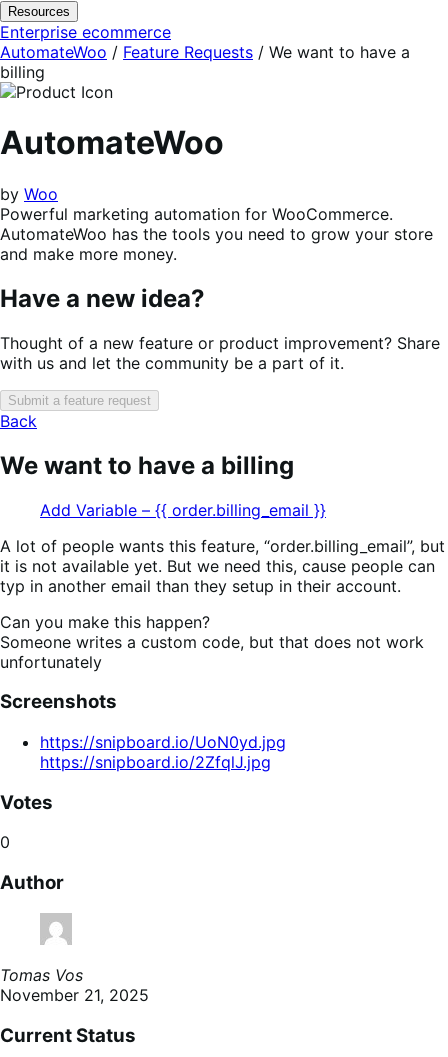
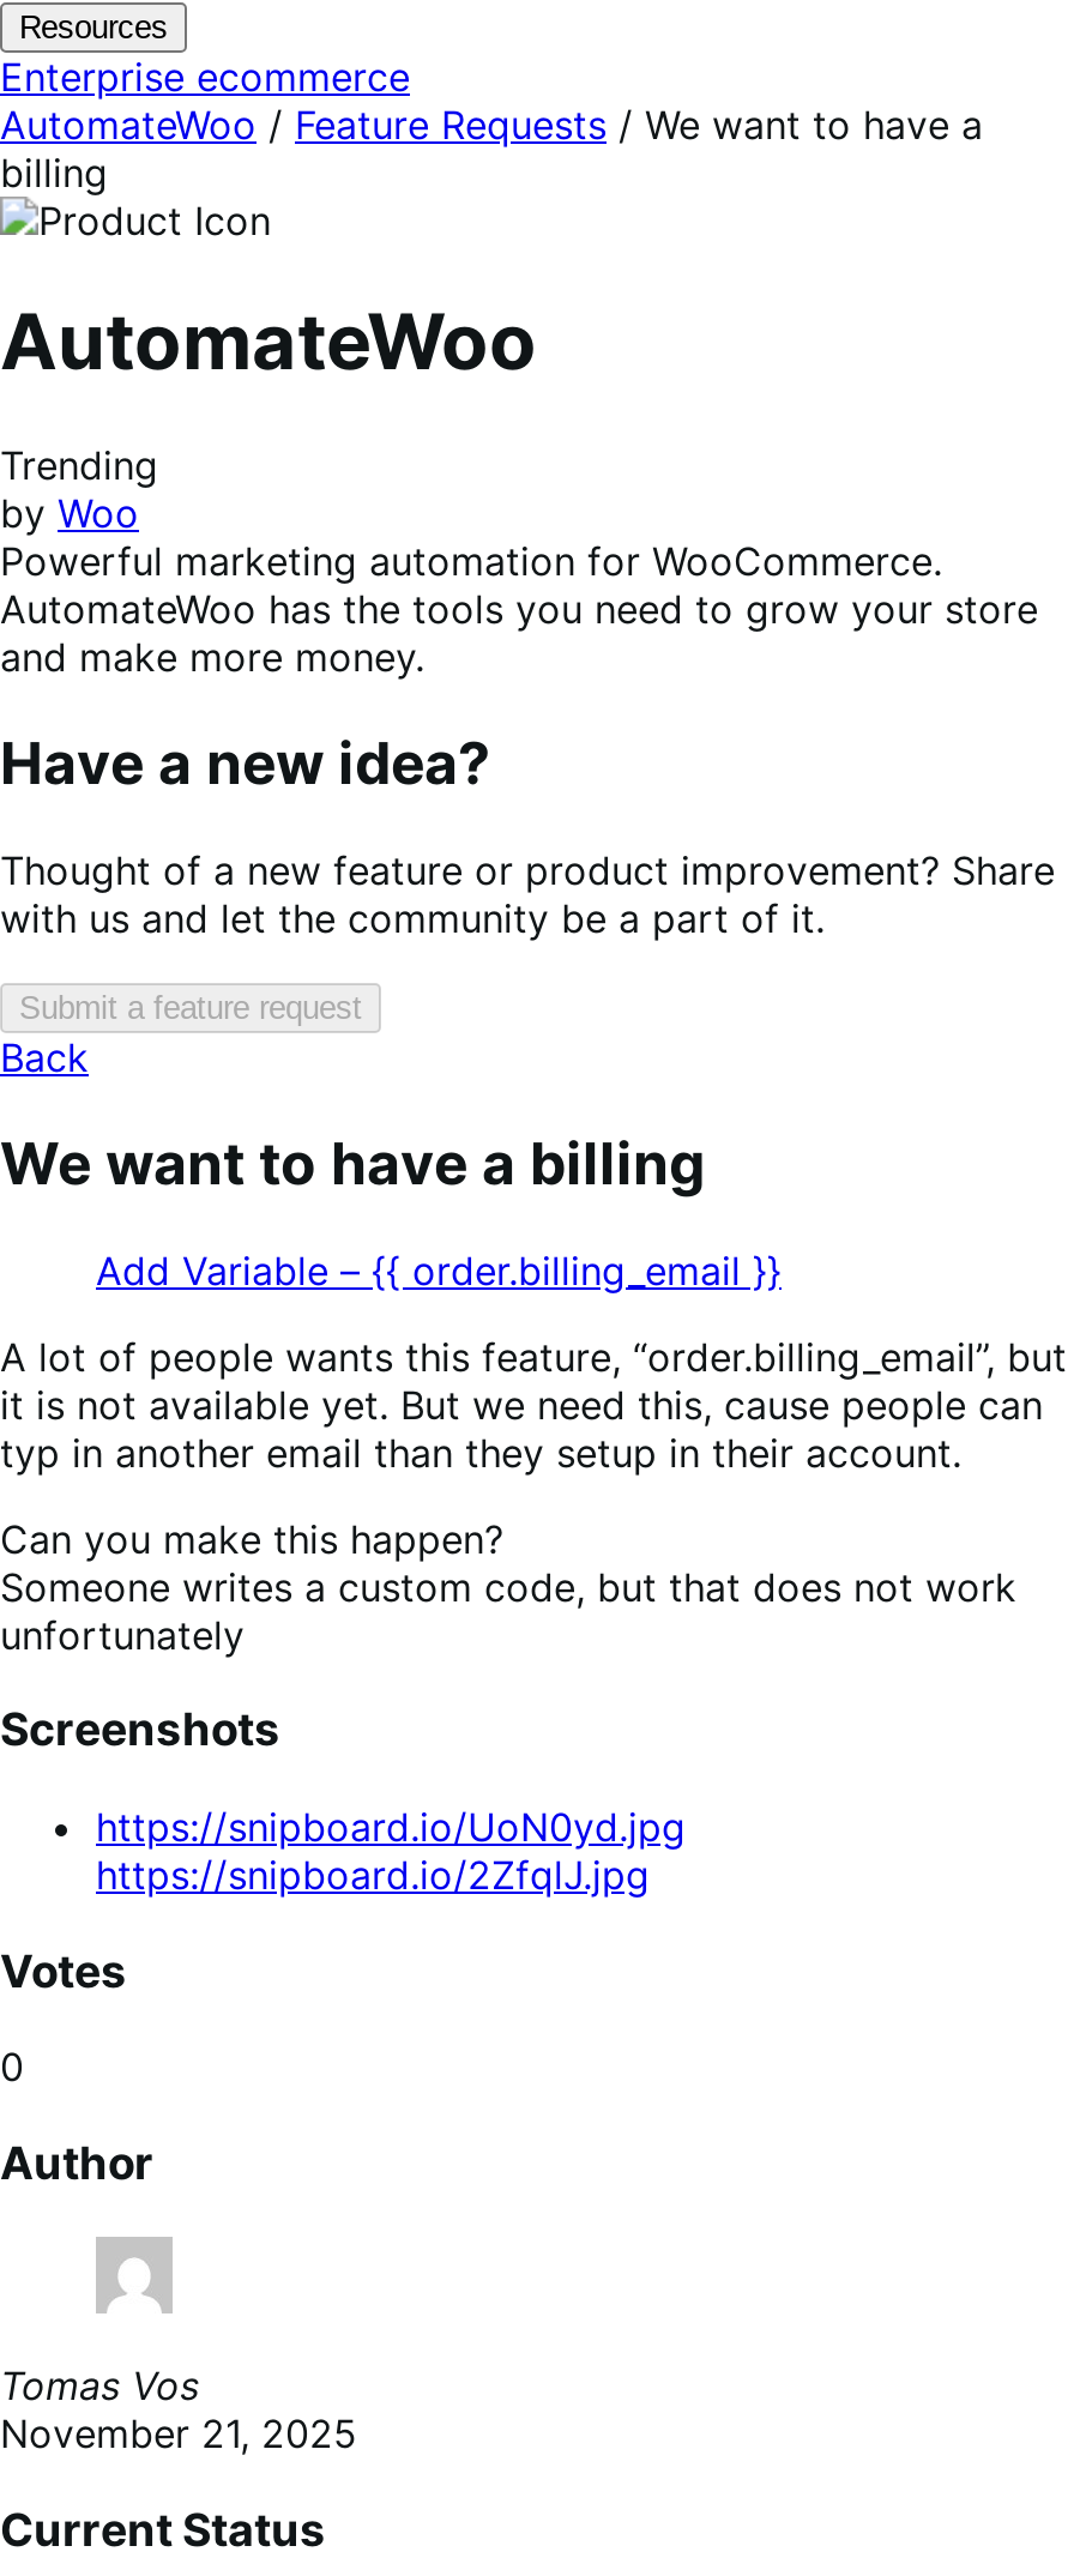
none -> [0,441,158,489] Trending

